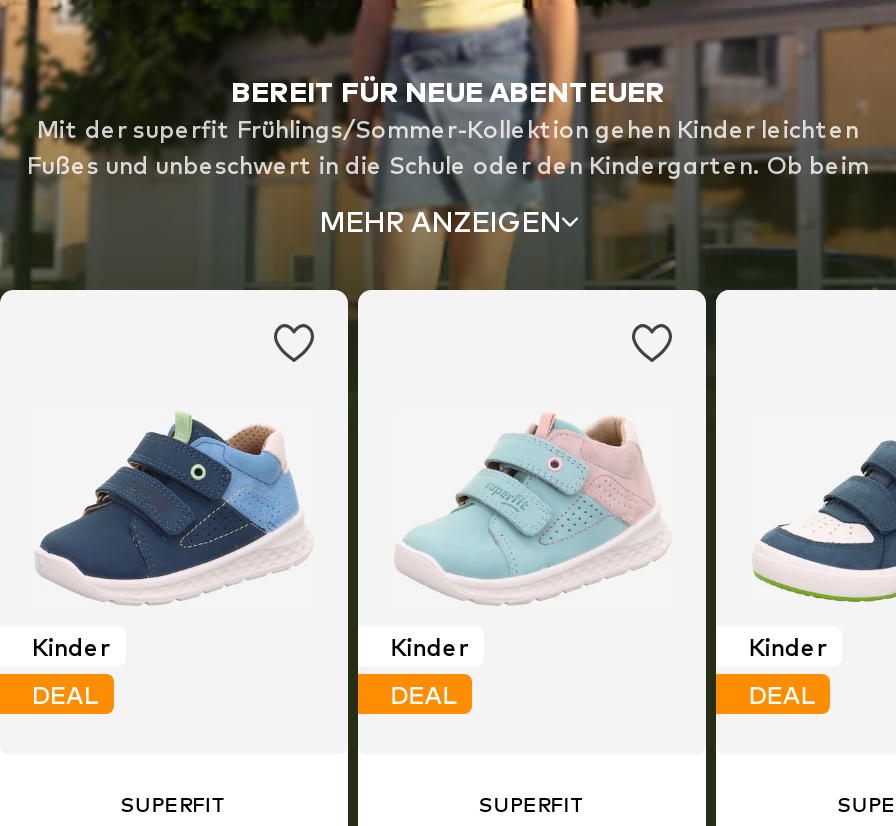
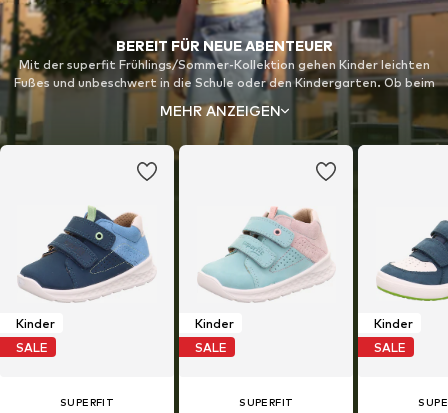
[32,680,98,710] DEAL -> [16,340,48,355] SALE
[390,680,456,710] DEAL -> [195,340,227,355] SALE
[749,680,815,710] DEAL -> [374,340,406,355] SALE

